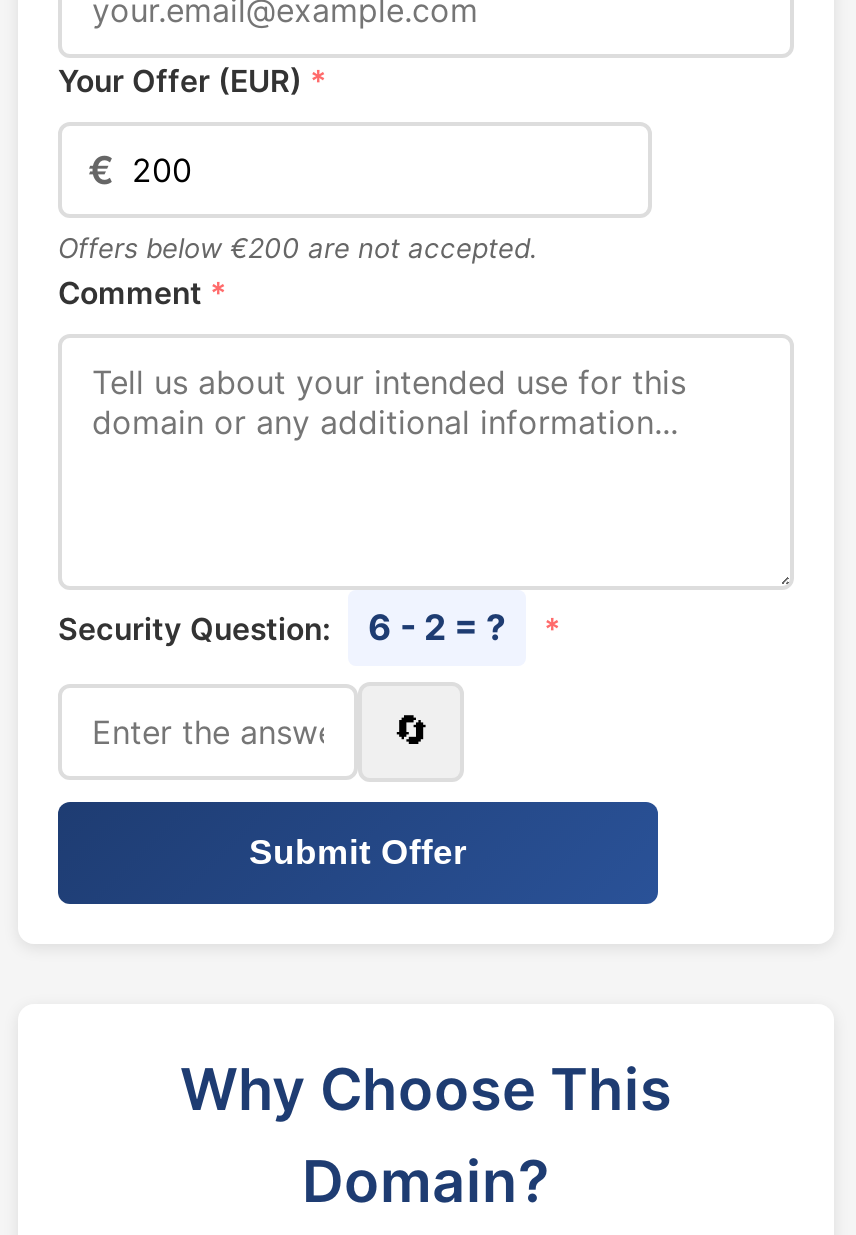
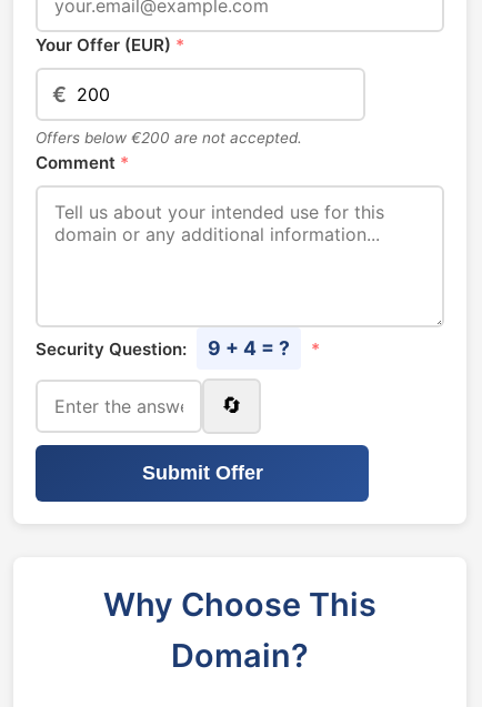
[368,606,506,648] 6 - 2 = ? -> [208,336,290,360] 9 + 4 = ?

